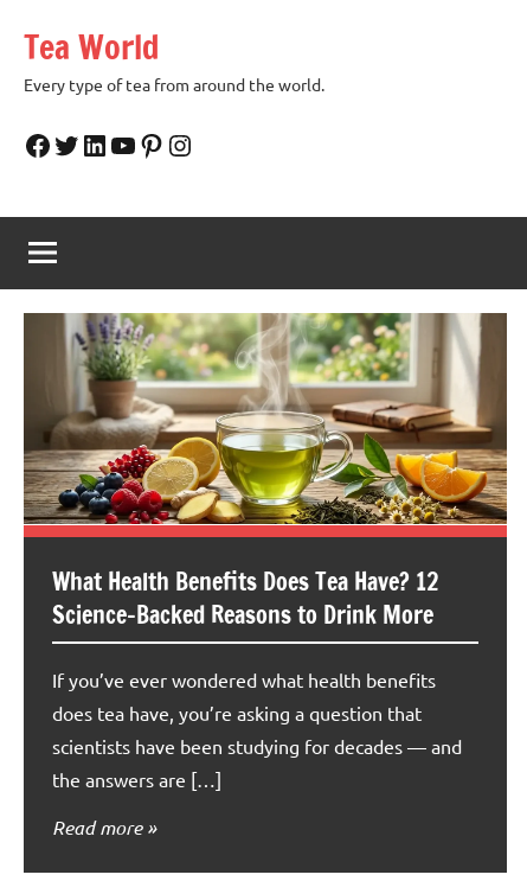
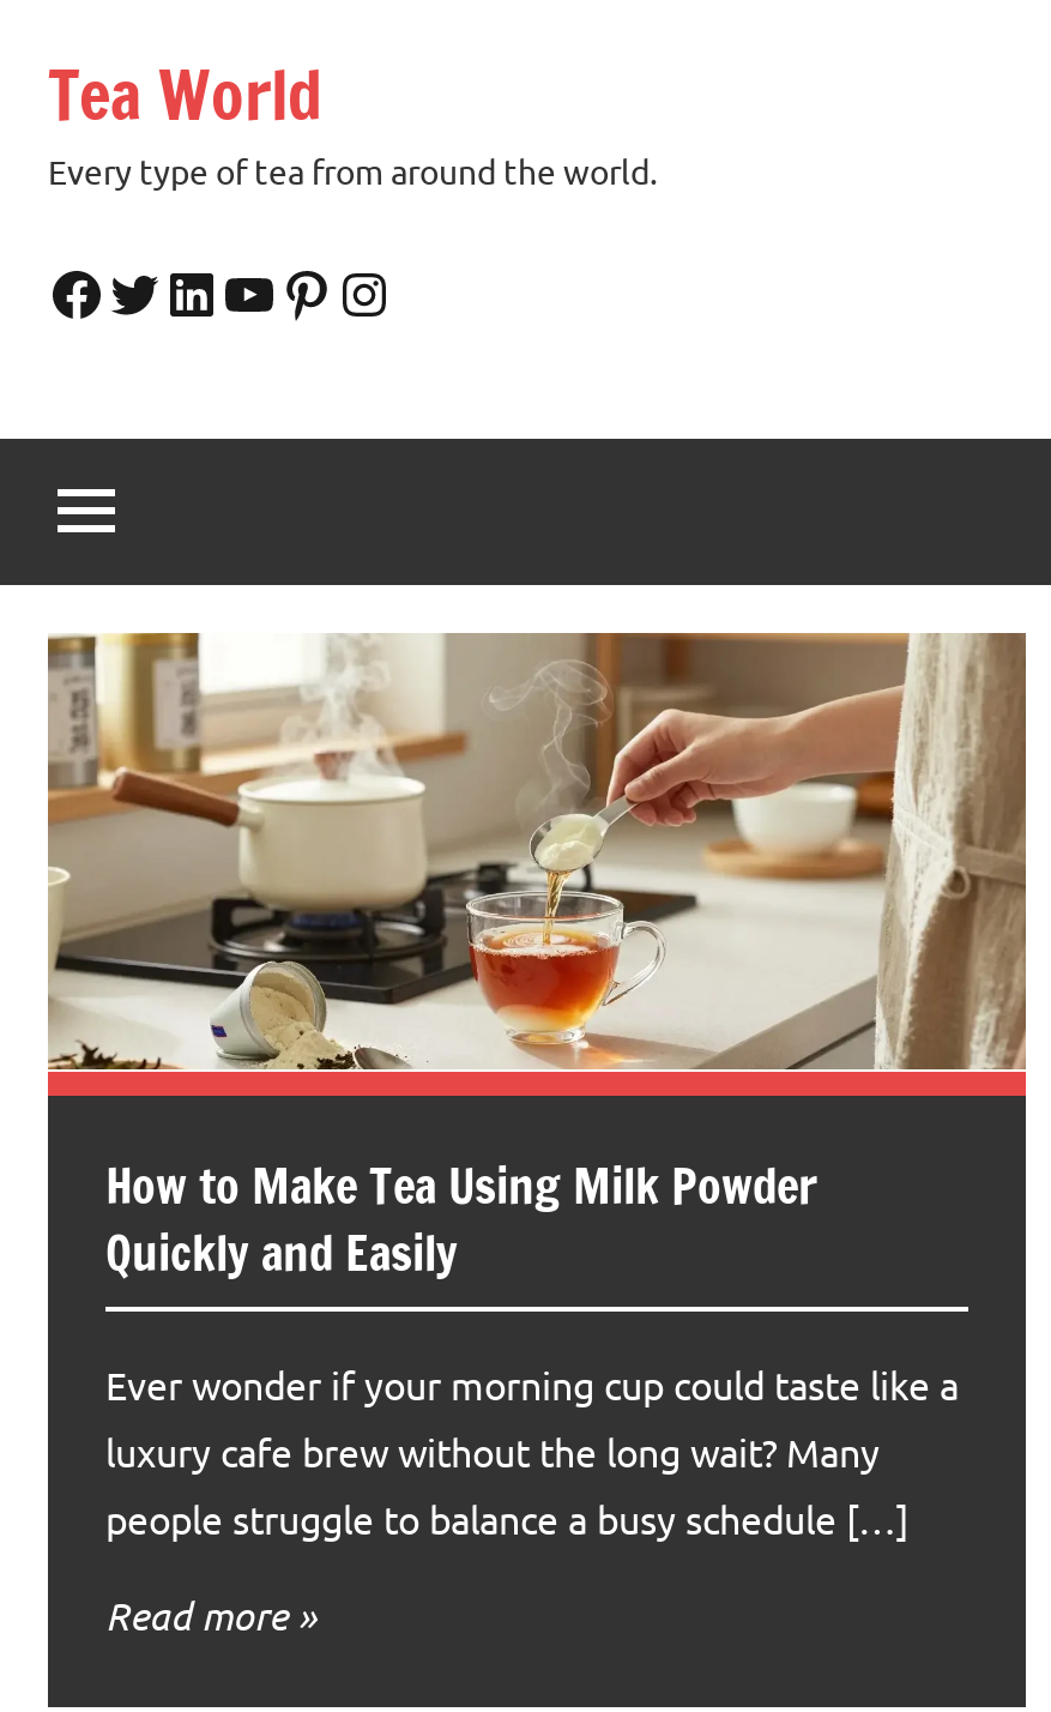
[24,312,508,632] [image] | What Health Benefits Does Tea Have? 12 | Science-Backed Reasons to Drink More -> [46,631,1028,1287] [image] | How to Make Tea Using Milk Powder | Quickly and Easily
[52,667,462,791] If you’ve ever wondered what health benefits | does tea have, you’re asking a question that | scientists have been studying for decades — and | the answers are […] -> [105,1359,959,1542] Ever wonder if your morning cup could taste like a | luxury cafe brew without the long wait? Many | people struggle to balance a busy schedule […]

